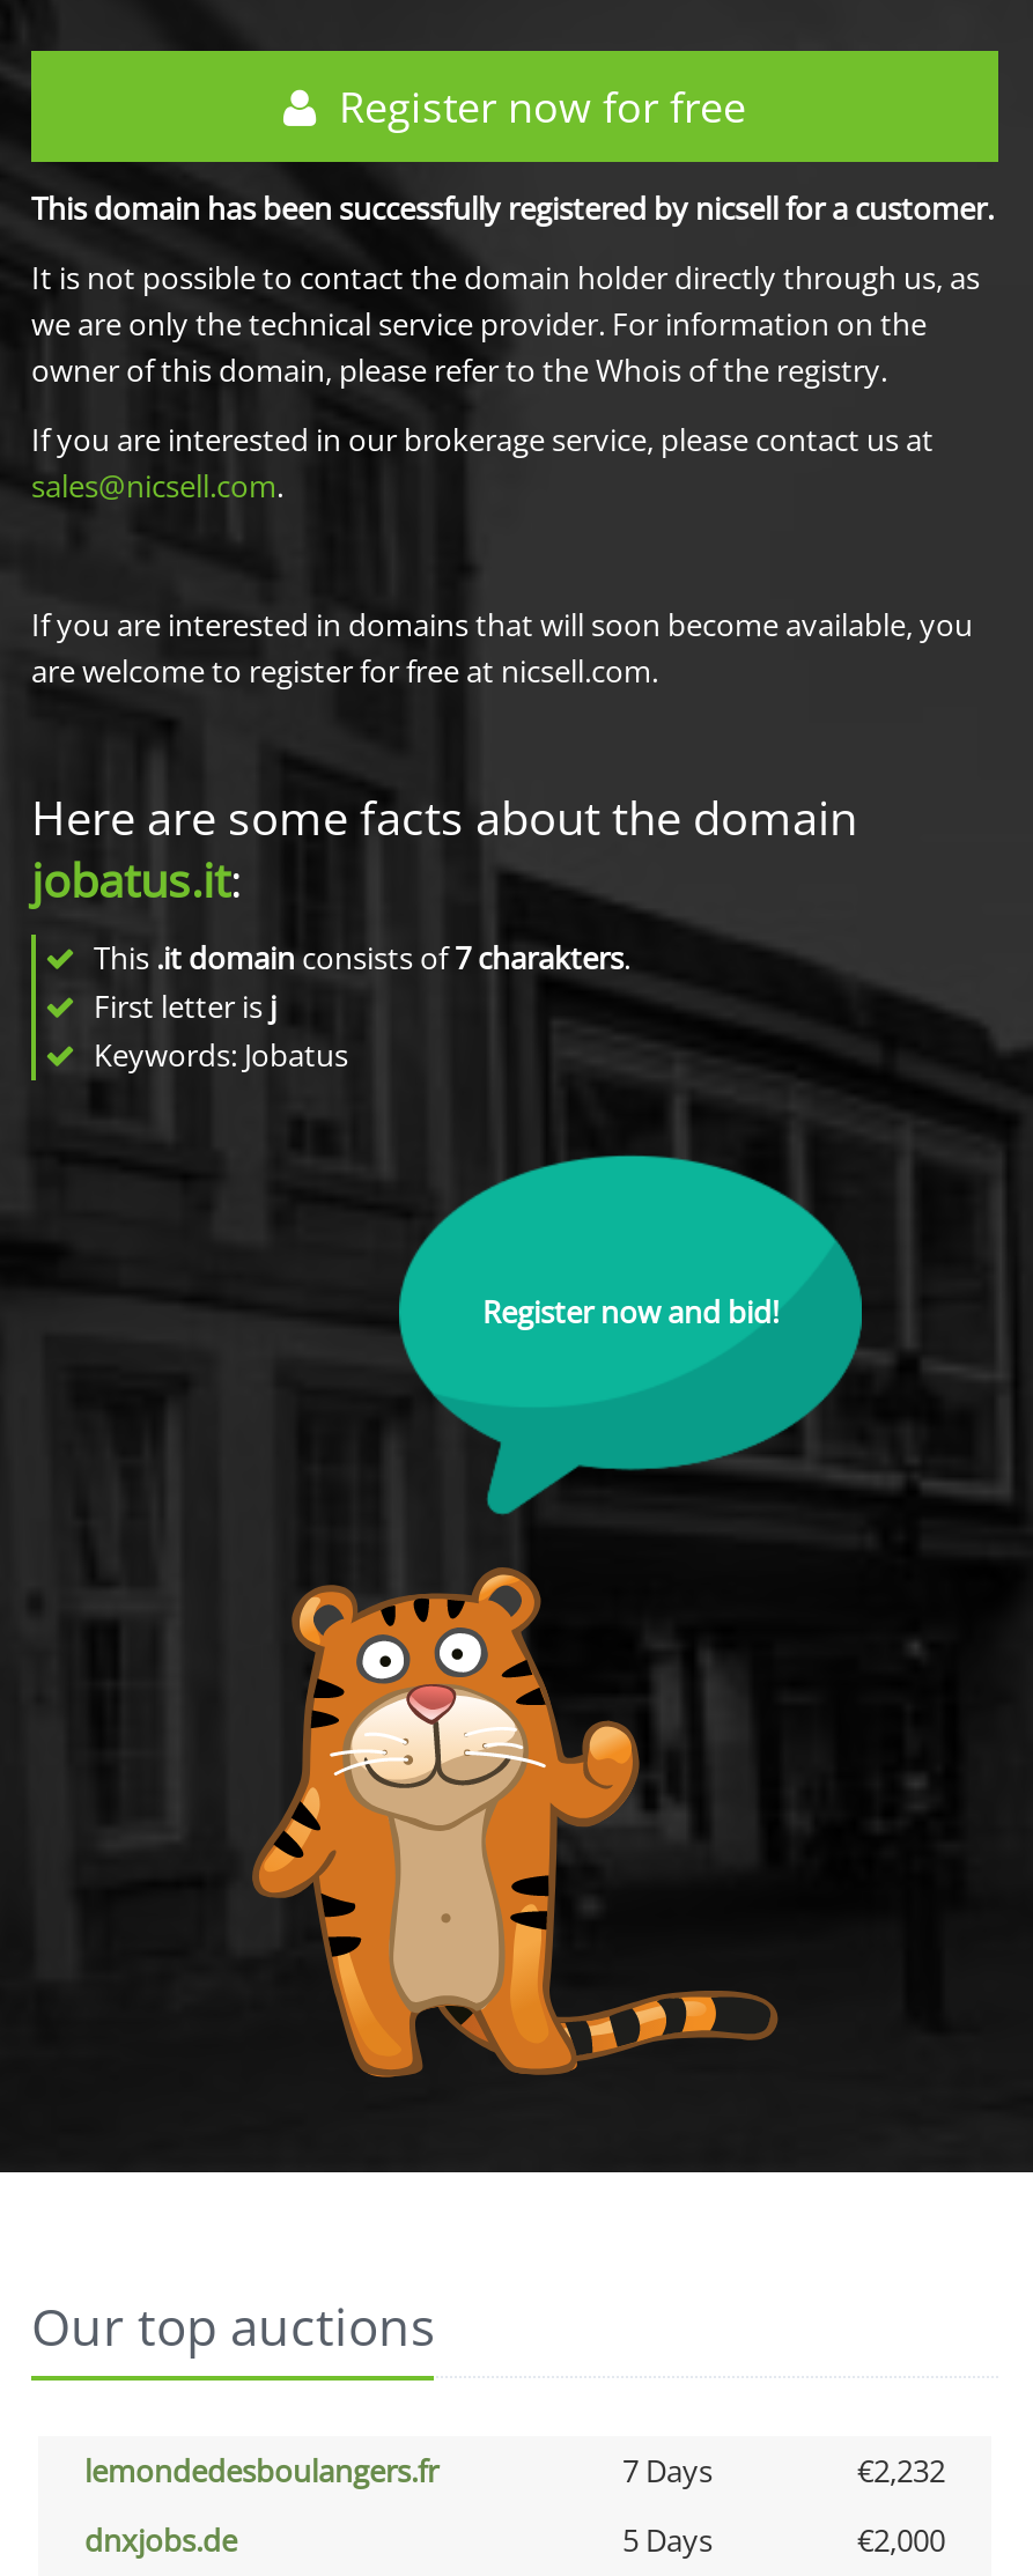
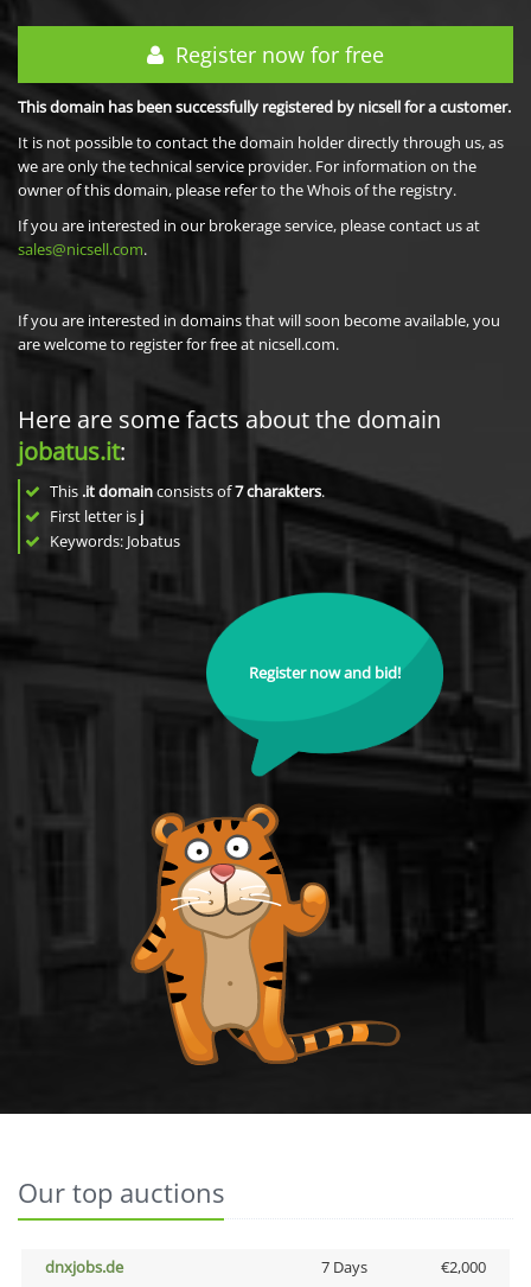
[84,2450,945,2492] lemondedesboulangers.fr | 7 Days | €2,232 -> none
[622,2519,713,2561] 5 Days -> [321,1256,367,1278] 7 Days

